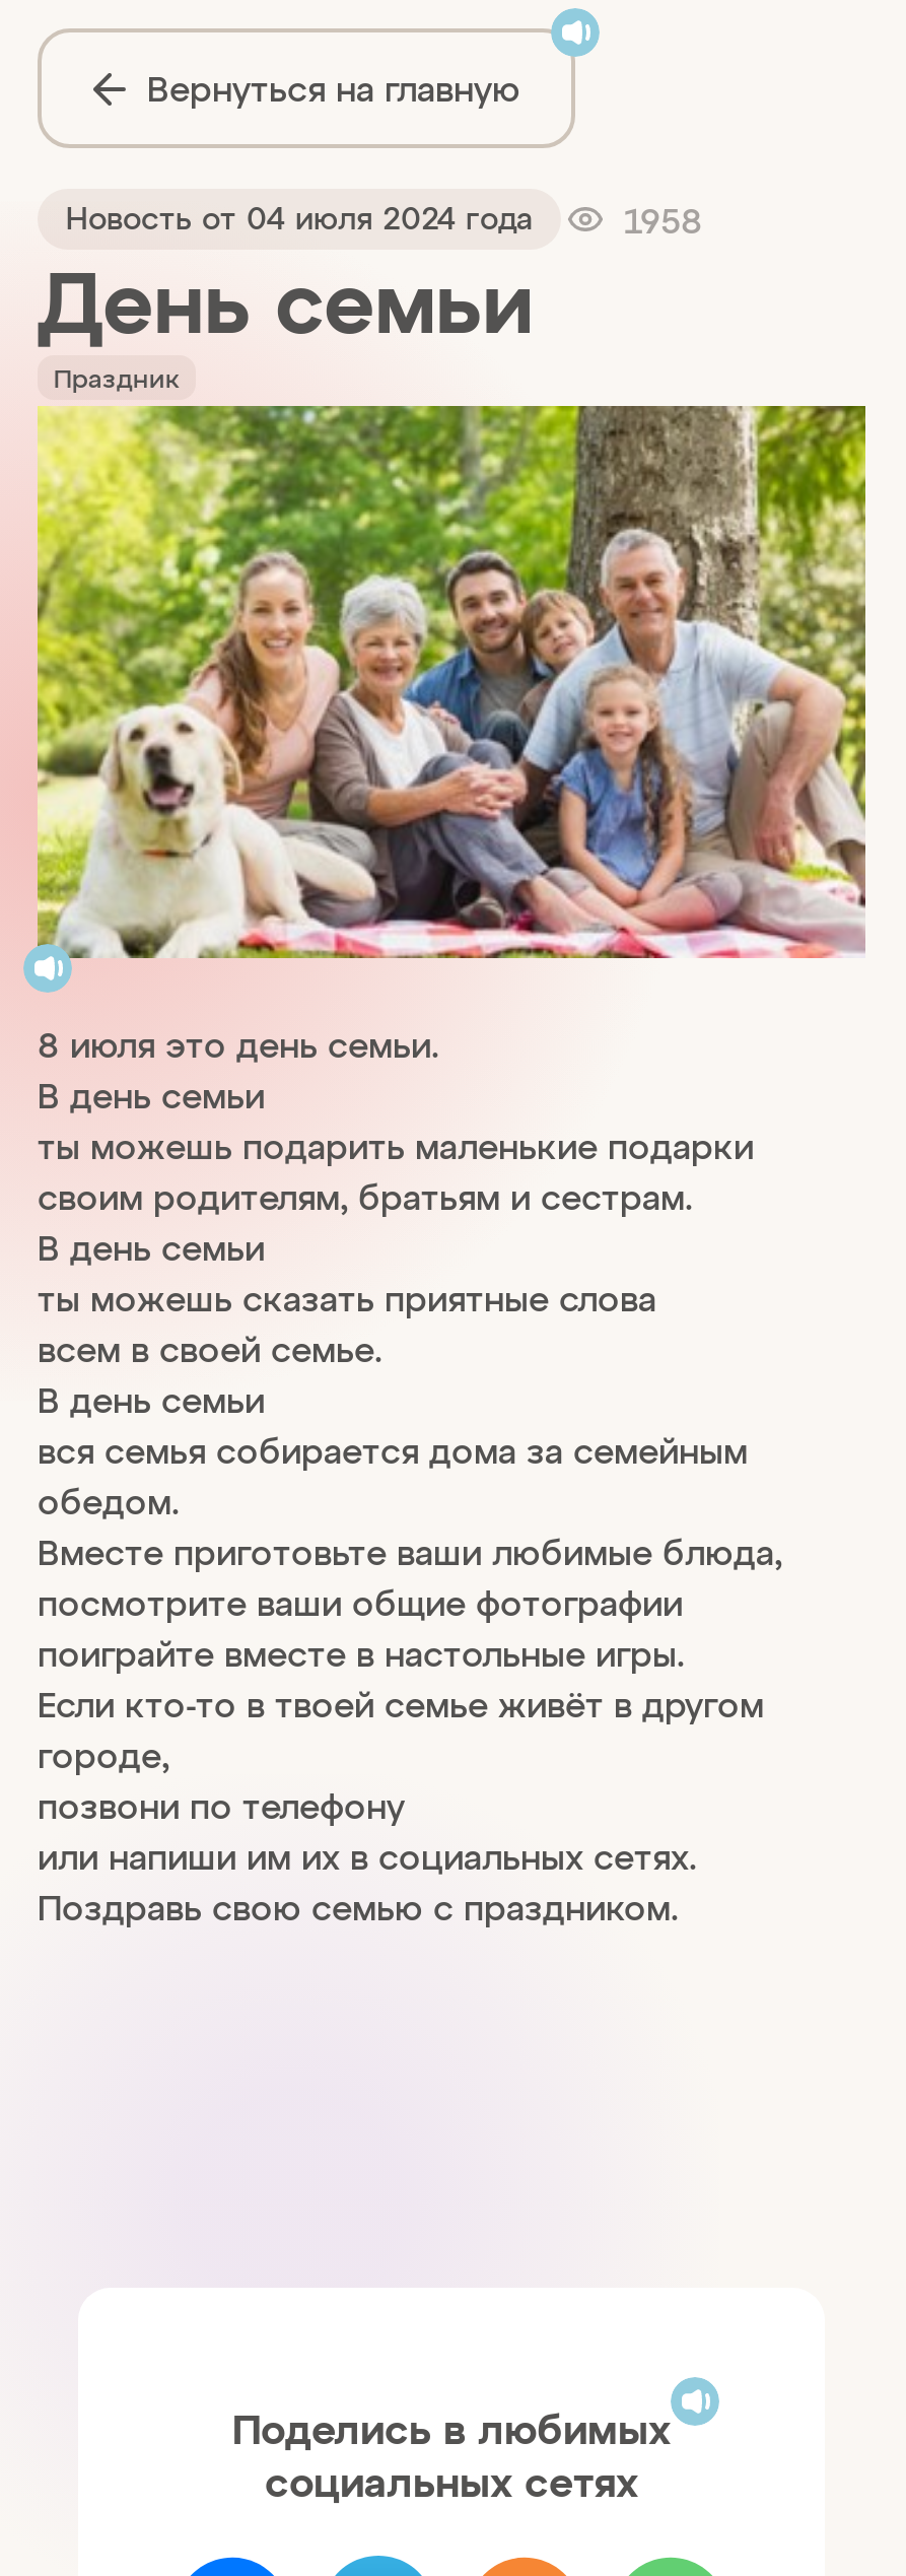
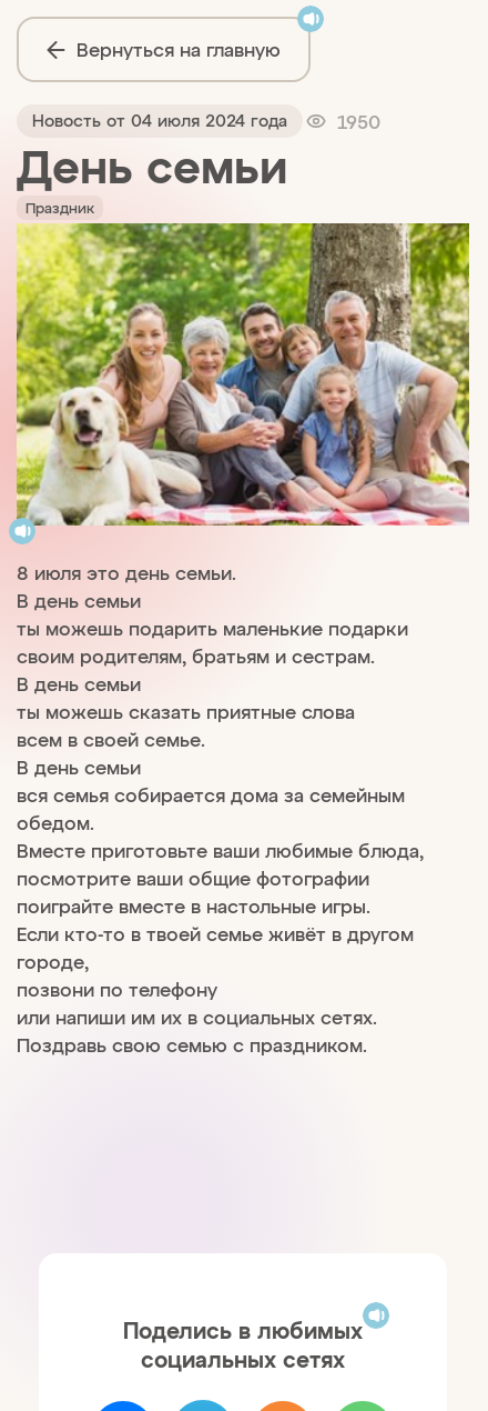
[624,194,703,243] 1958 -> [337,107,380,134] 1950

